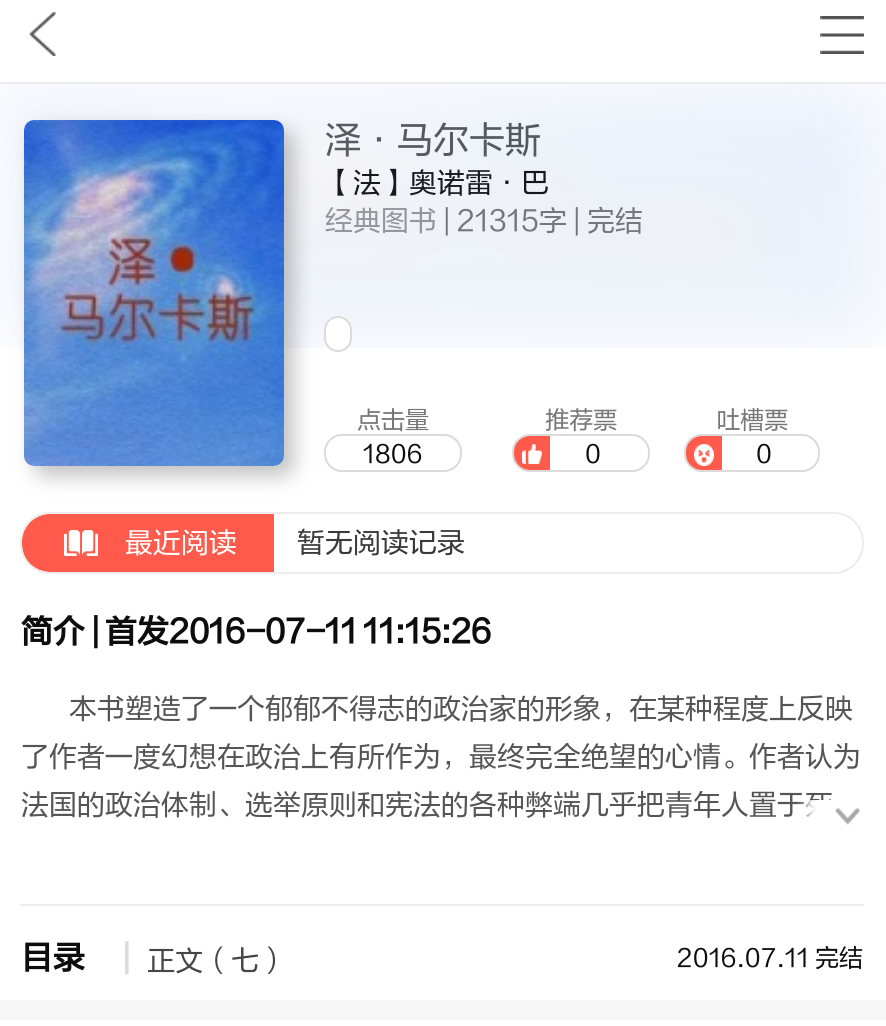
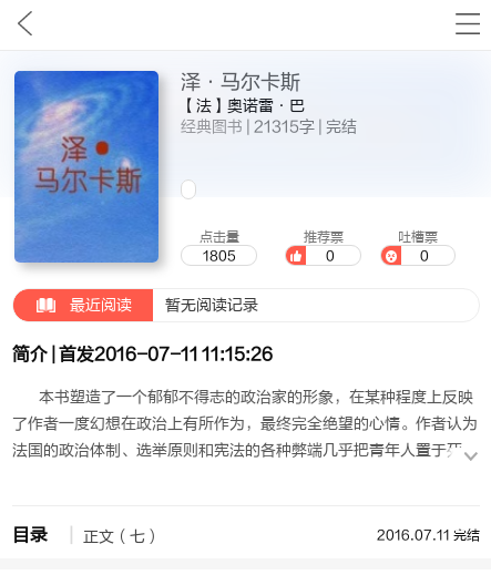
[363,439,423,467] 1806 -> [202,248,236,263] 1805

